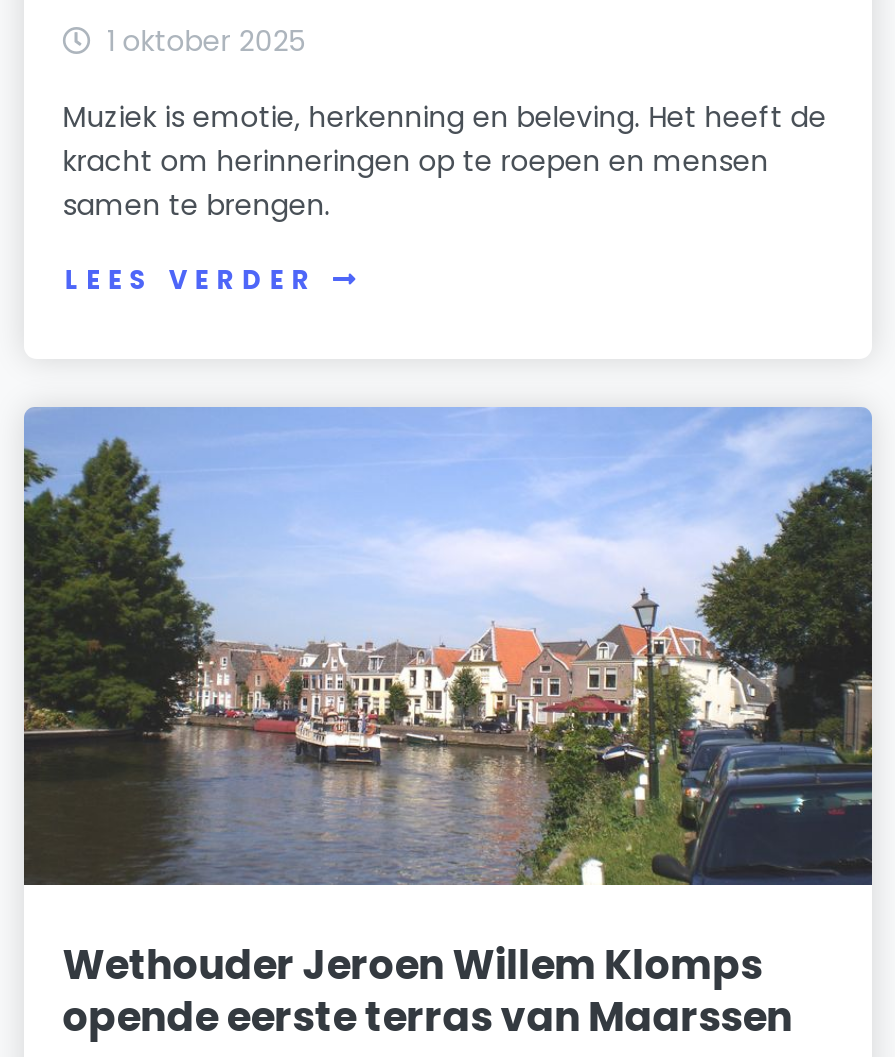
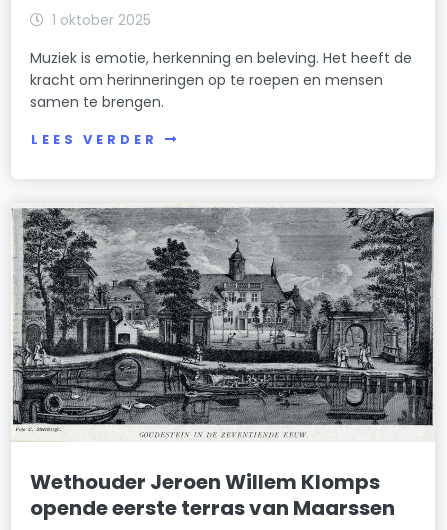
[22,405,874,887] [image] -> [11,203,435,442] [image]

